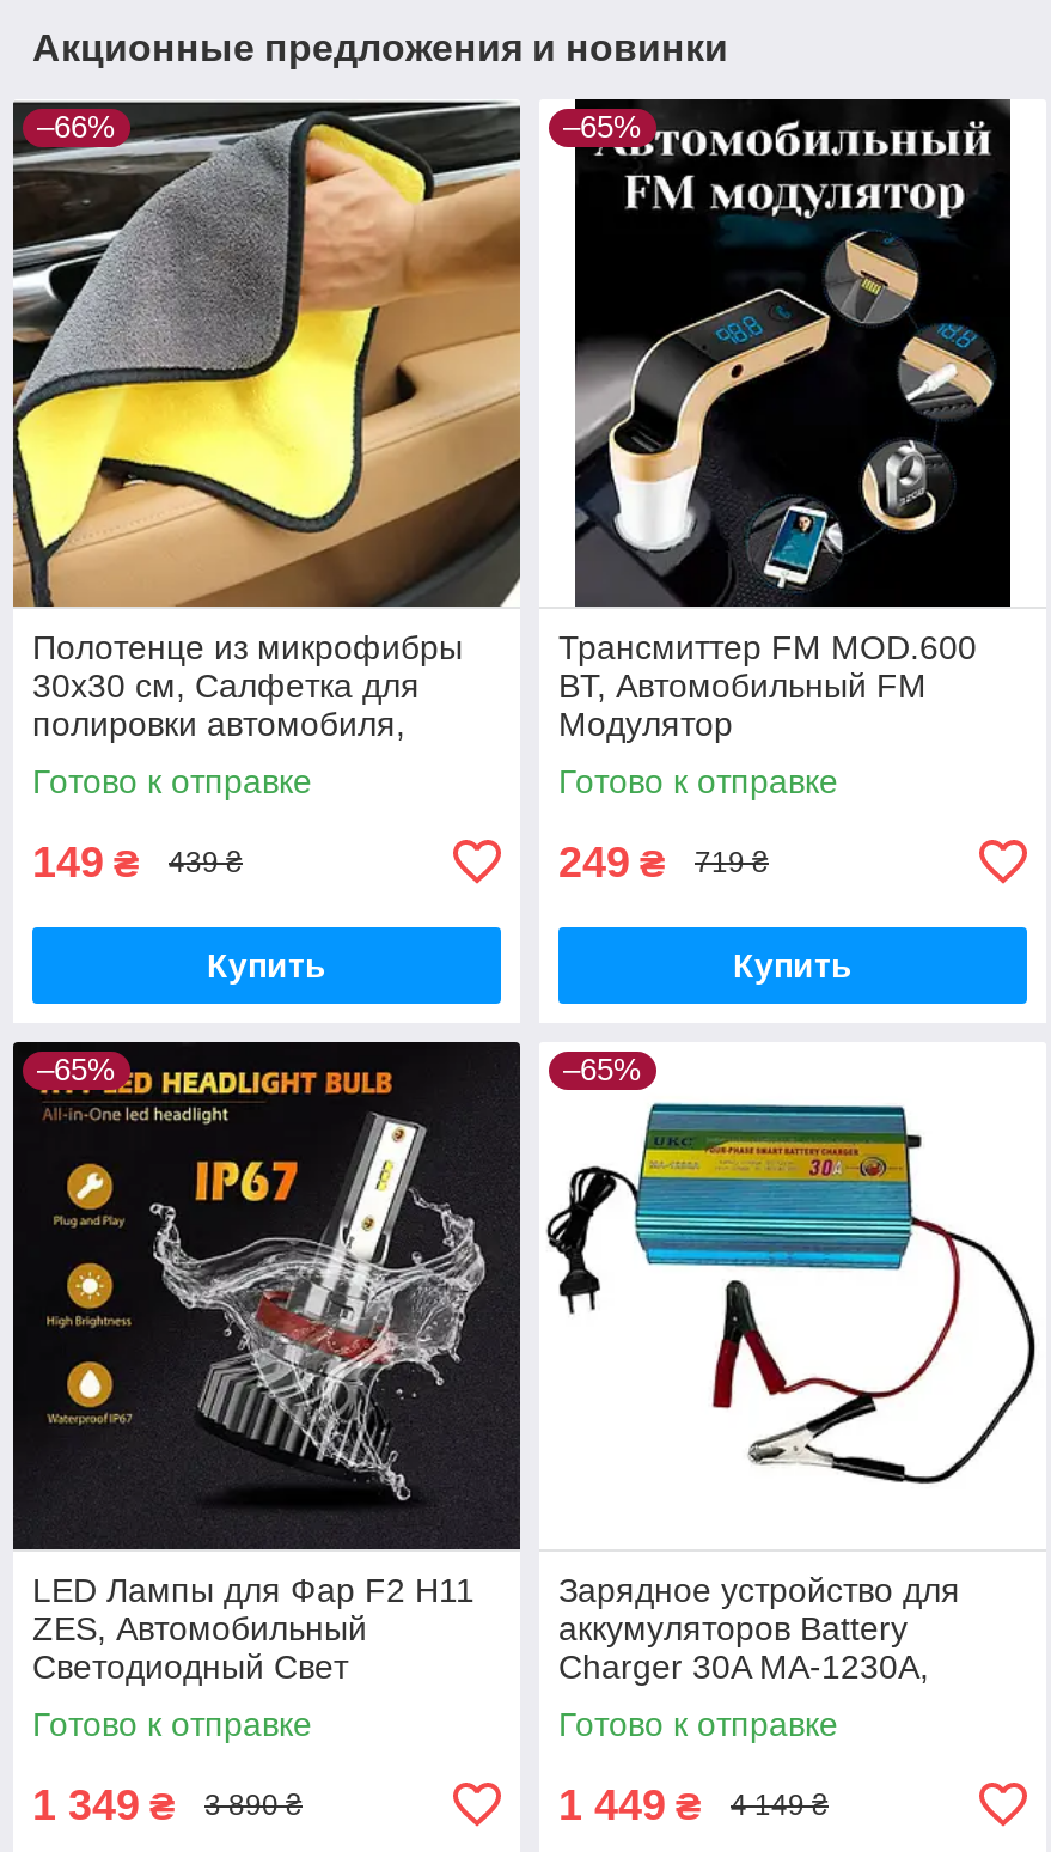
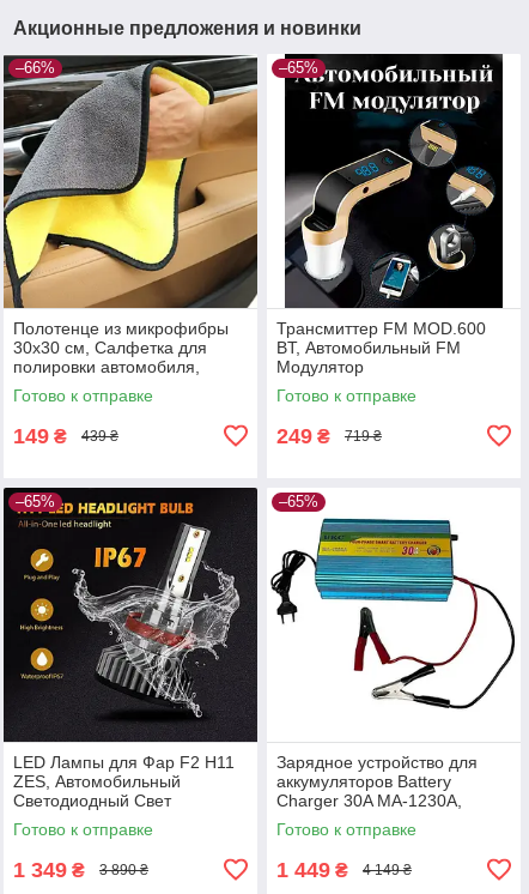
[207,945,326,984] Купить -> none
[733,945,853,984] Купить -> none

